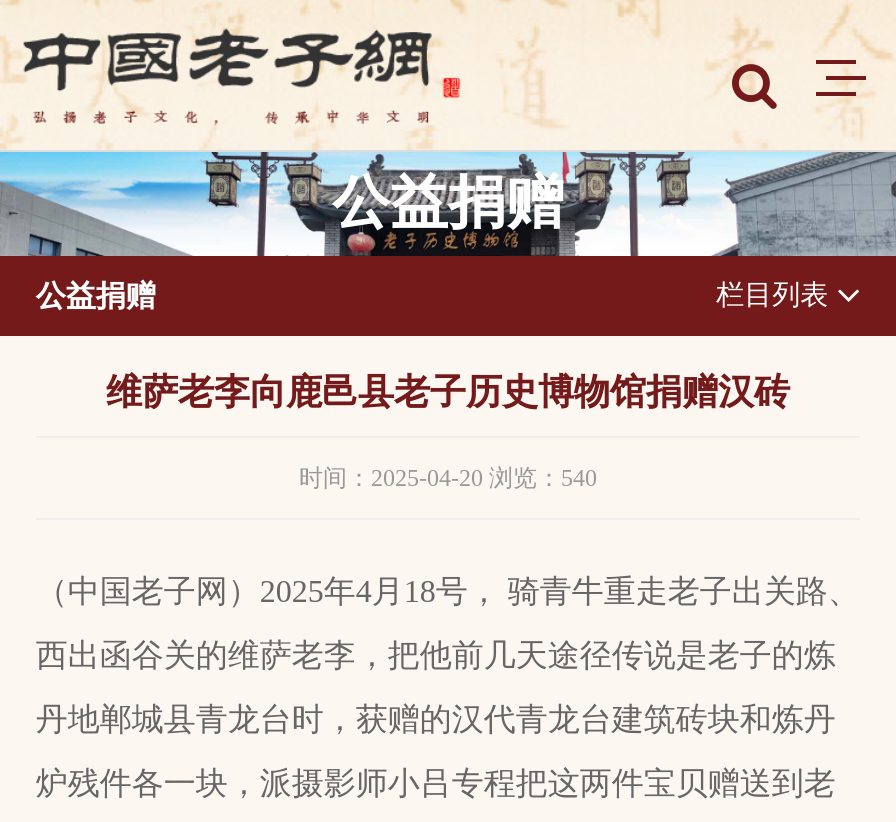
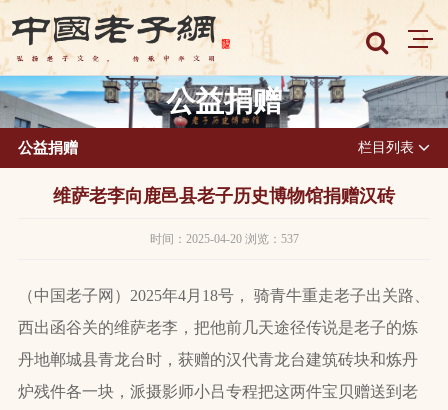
[299,465,597,493] 时间：2025-04-20 浏览：540 -> [149,232,298,246] 时间：2025-04-20 浏览：537

